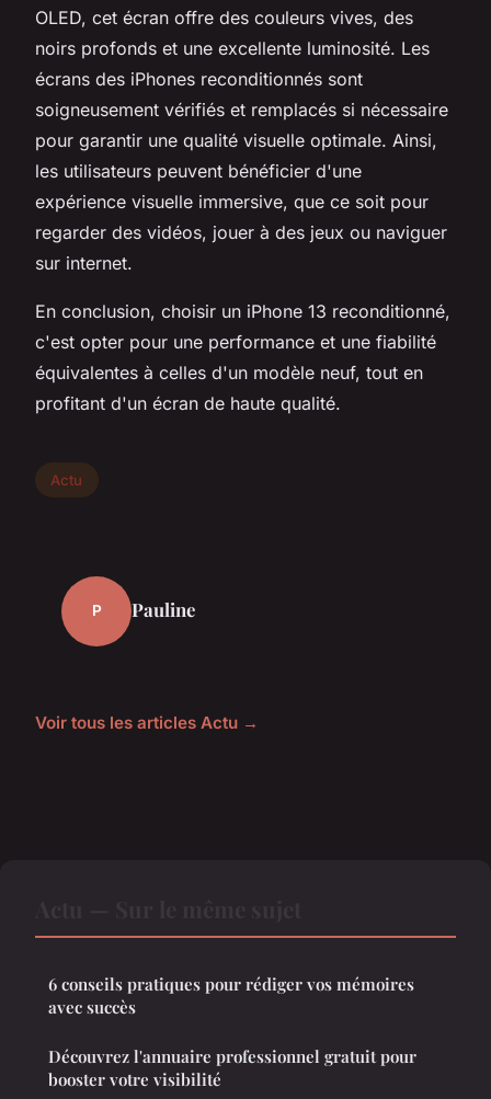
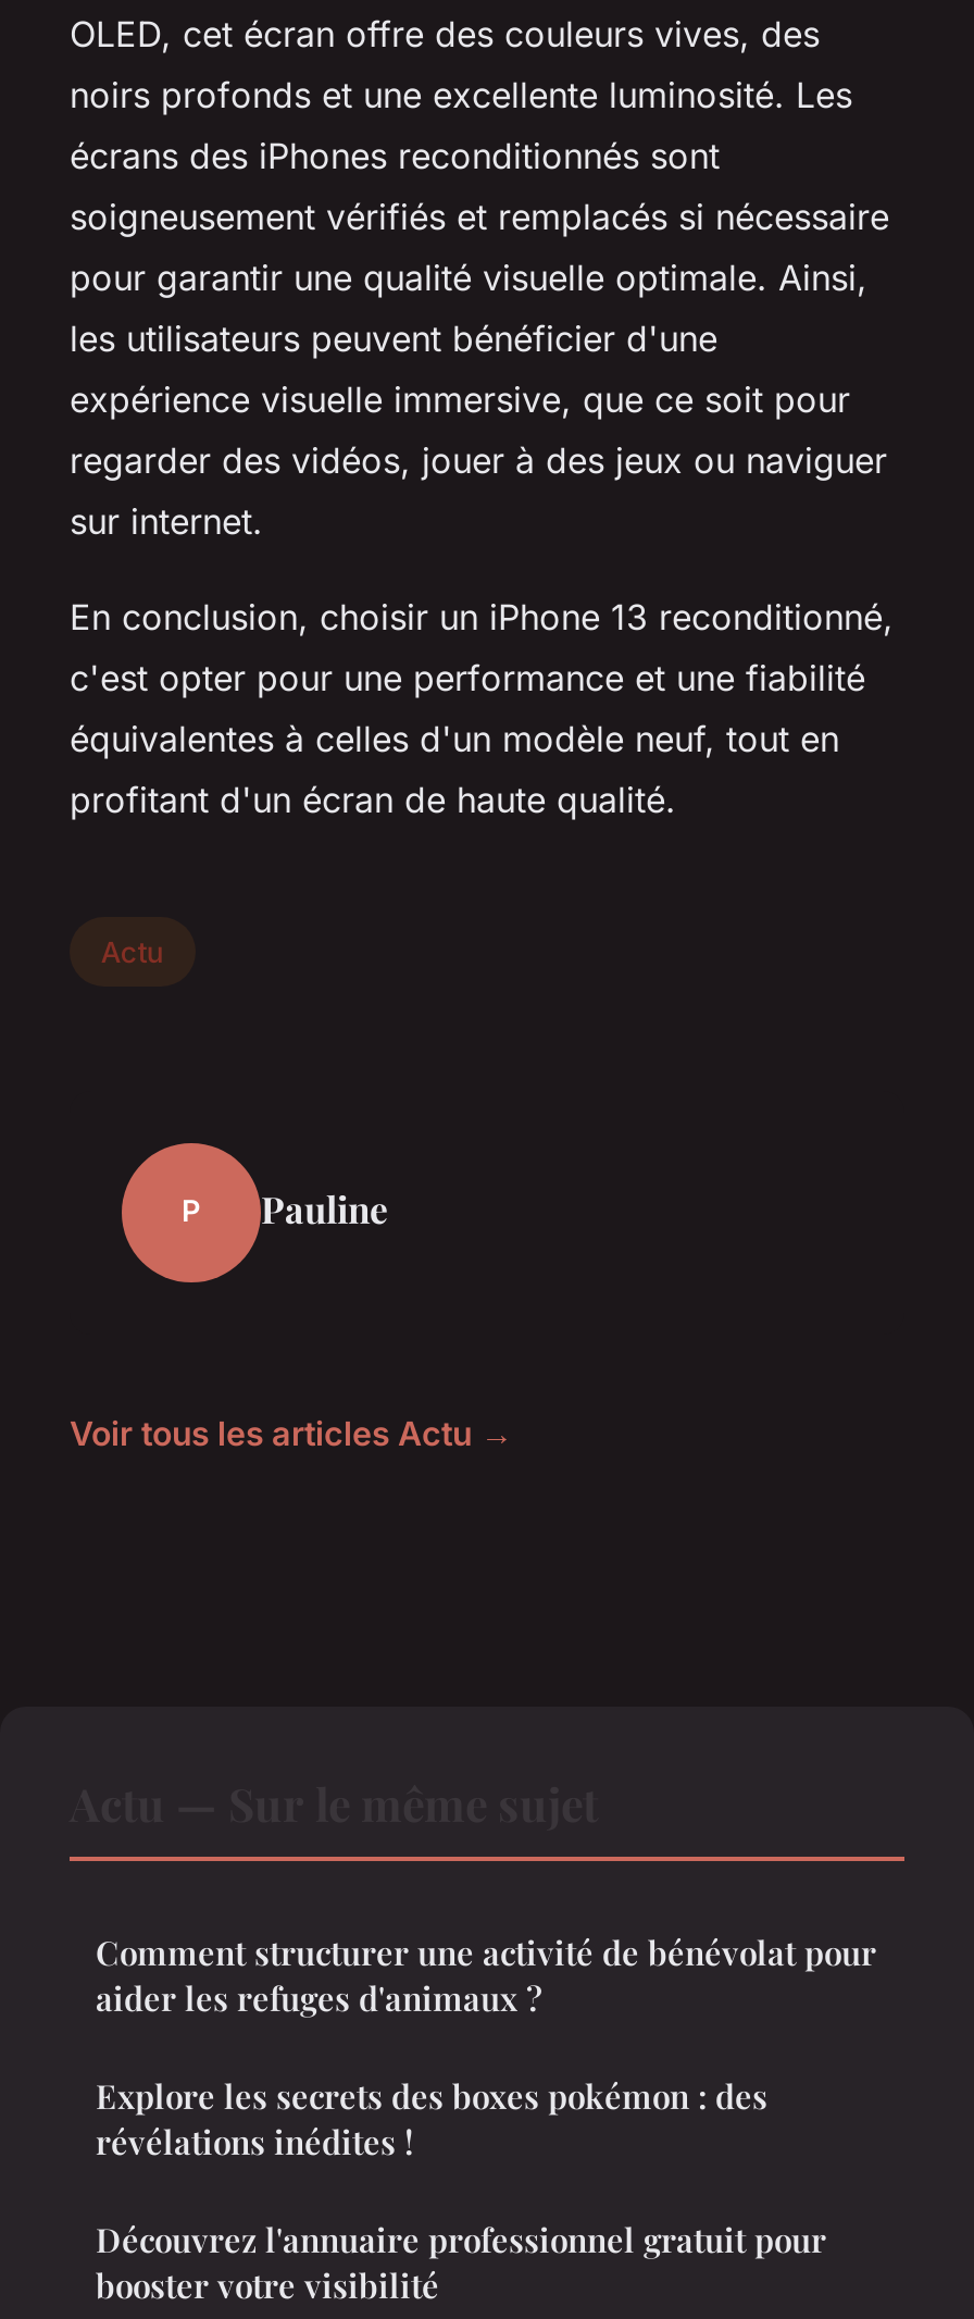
[48,973,414,1017] 6 conseils pratiques pour rédiger vos mémoires | avec succès -> [96,1930,876,2163] Comment structurer une activité de bénévolat pour | aider les refuges d'animaux ? | Explore les secrets des boxes pokémon : des | révélations inédites !

